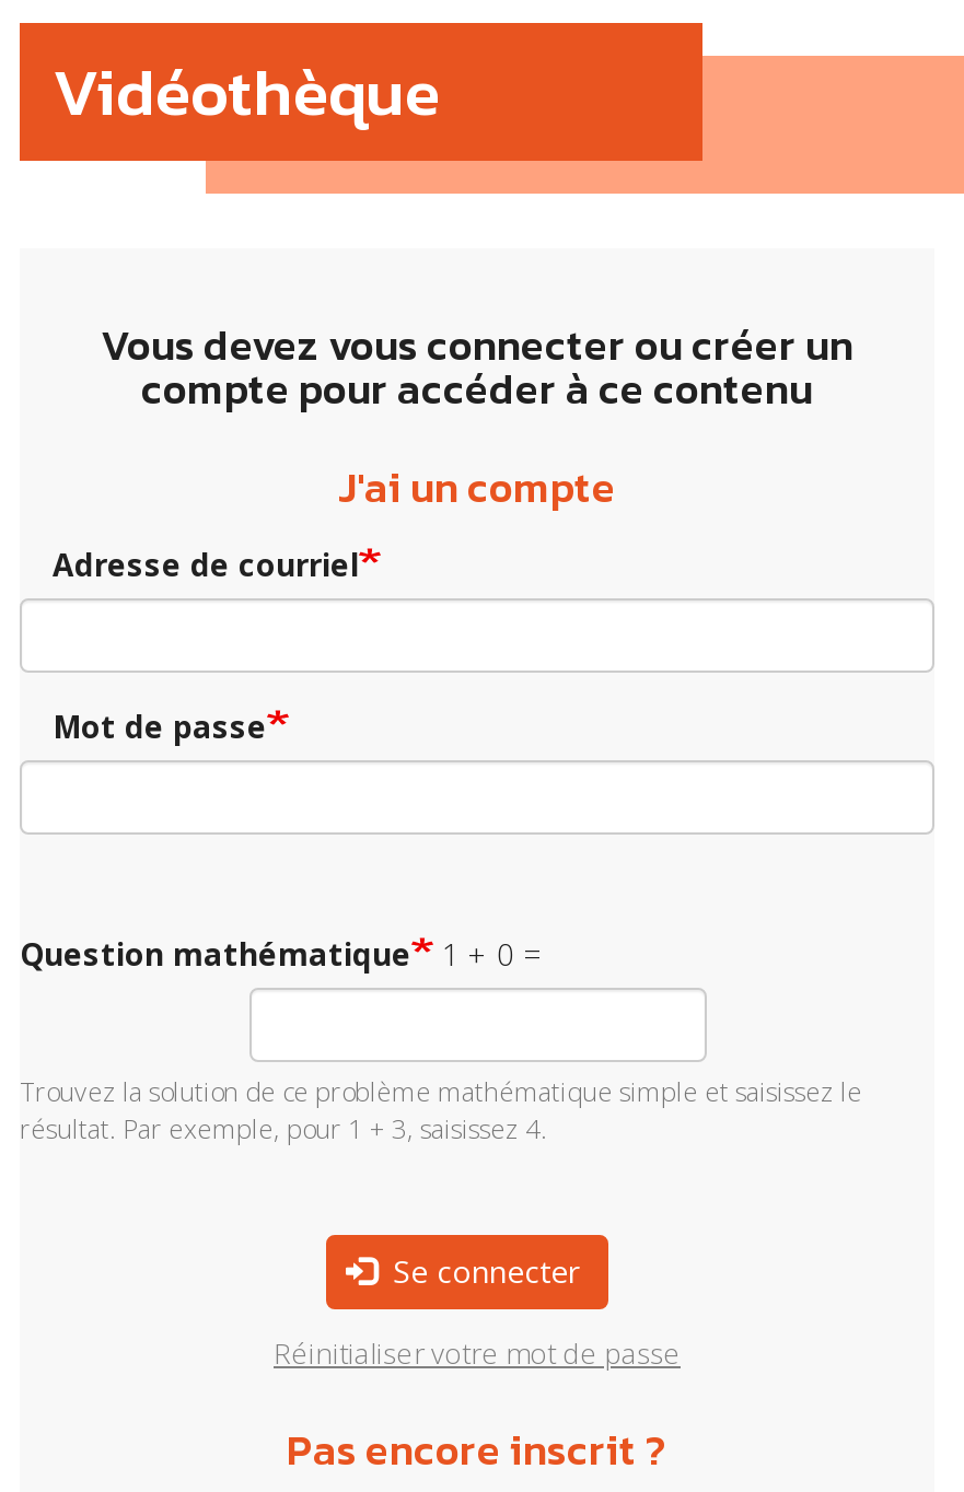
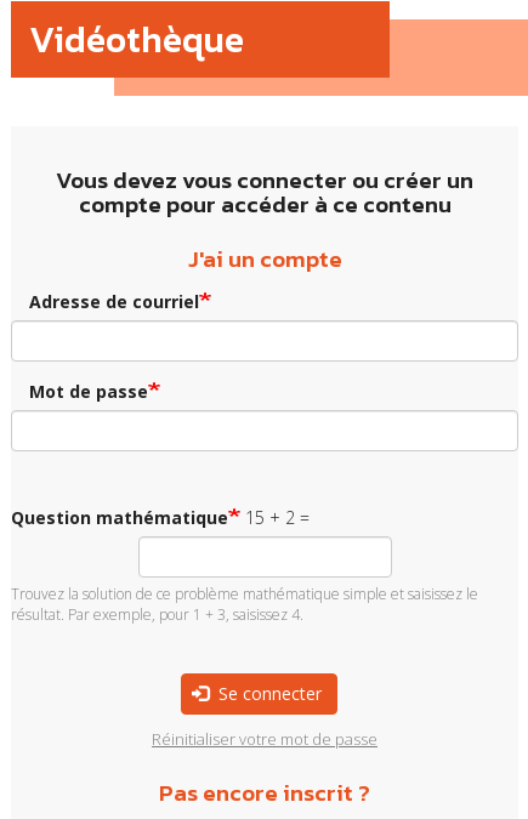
[20,933,541,975] Question mathématique 1 + 0 = -> [11,506,310,529] Question mathématique 15 + 2 =

